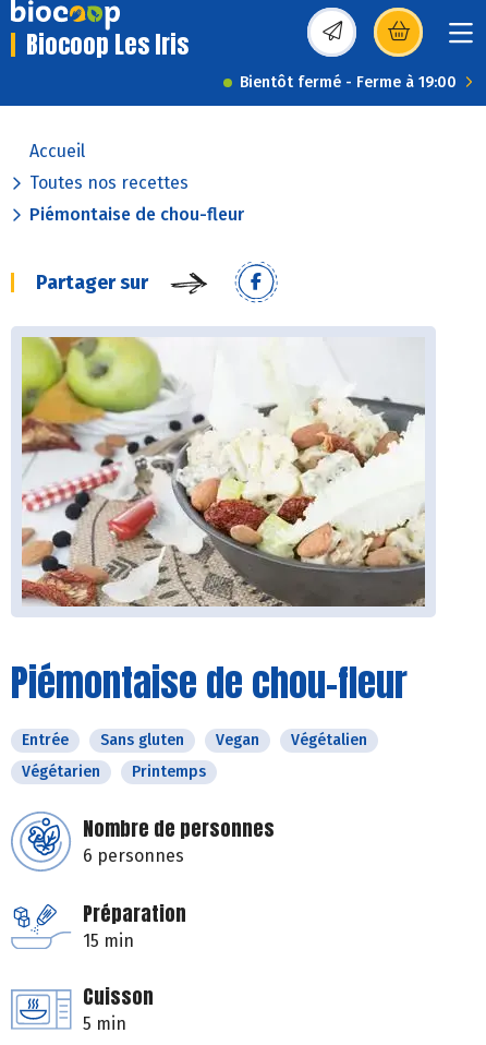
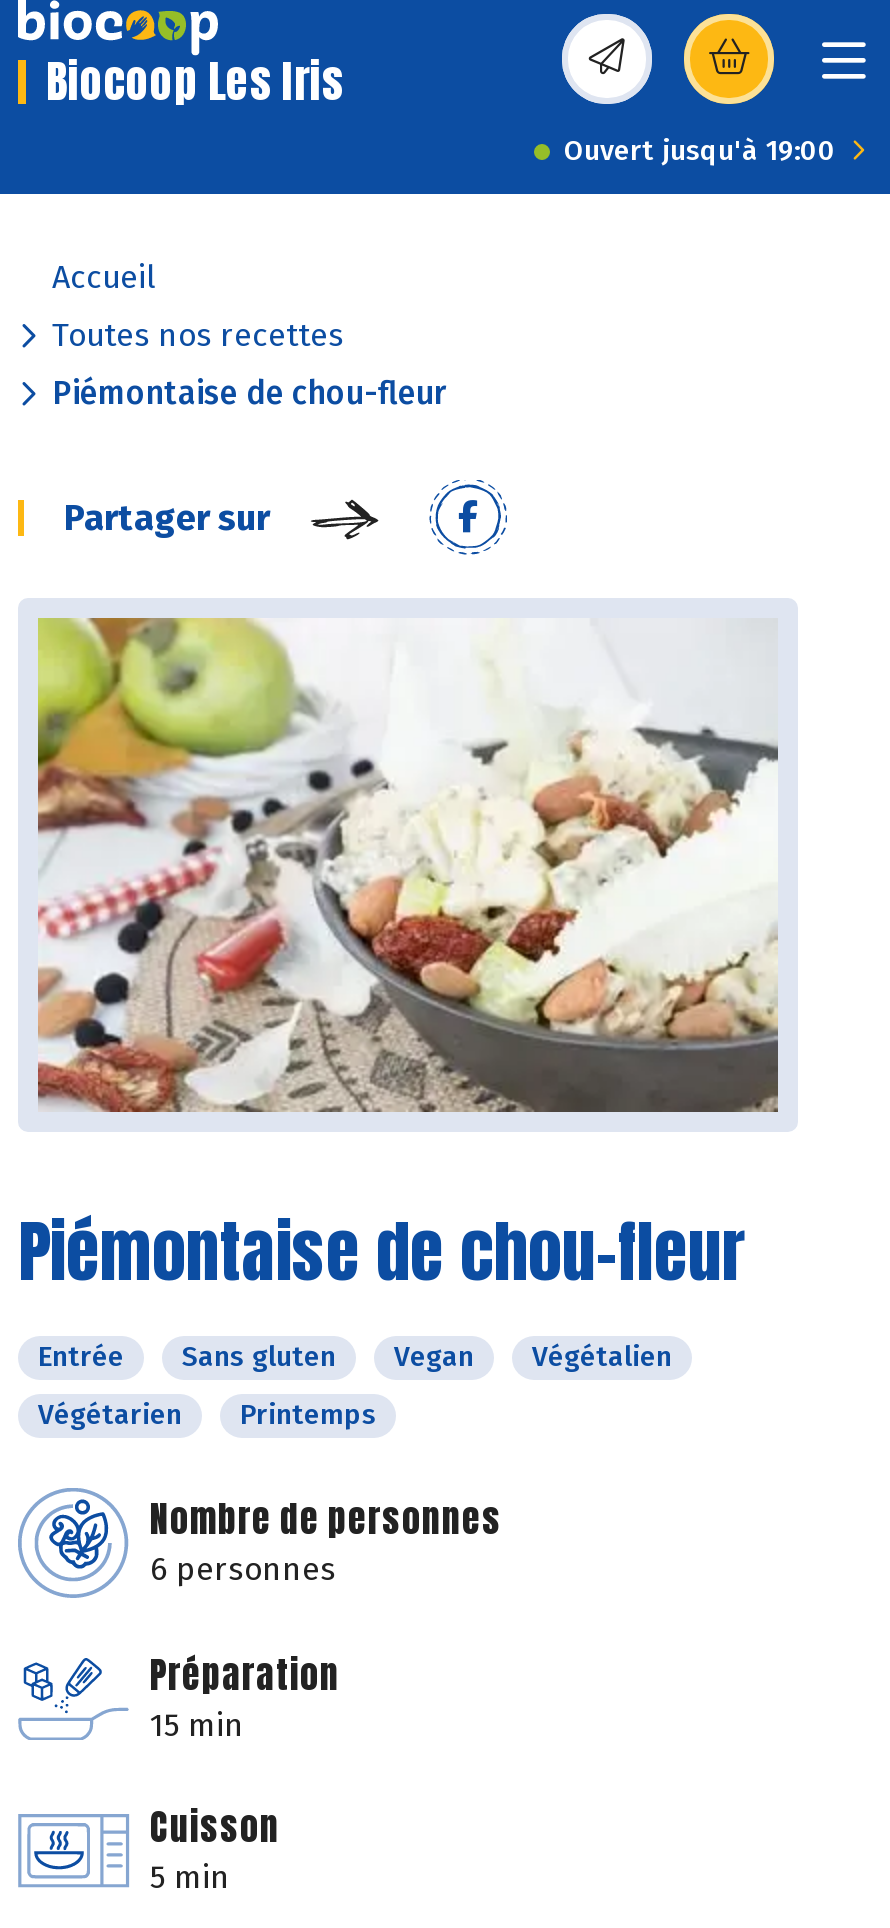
[240,73,457,92] Bientôt fermé - Ferme à 19:00 -> [564,134,836,168] Ouvert jusqu'à 19:00

